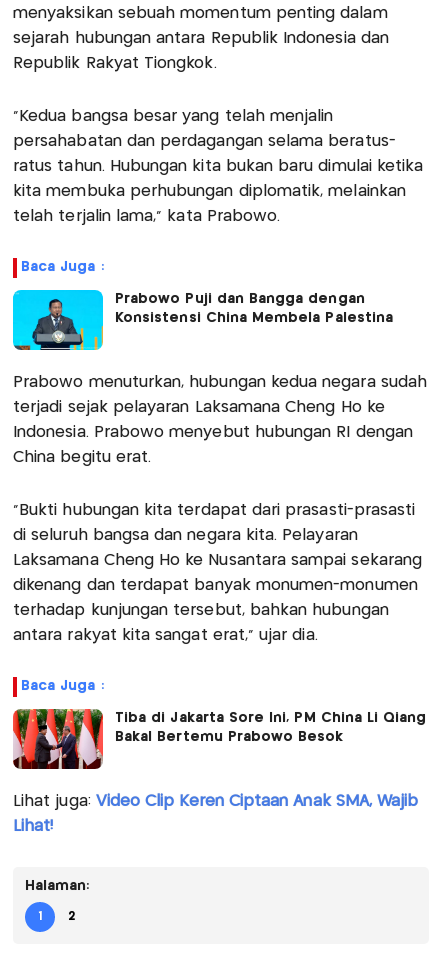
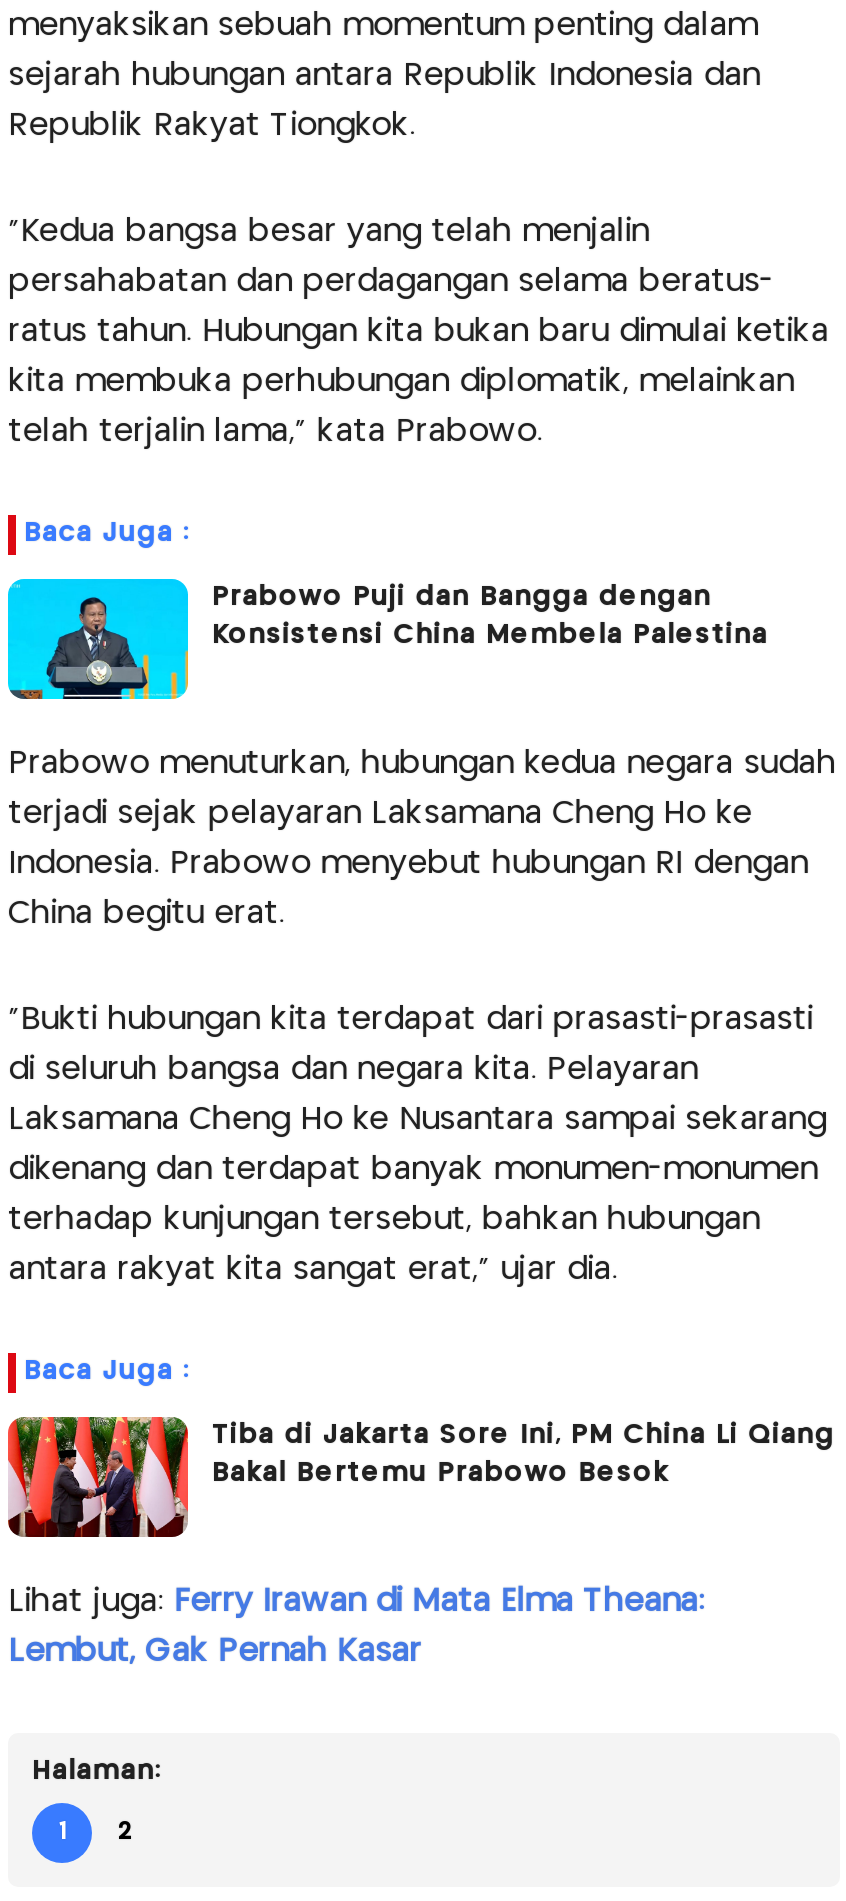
[13,794,418,809] Lihat juga: Video Clip Keren Ciptaan Anak SMA, Wajib -> [8,1588,704,1618] Lihat juga: Ferry Irawan di Mata Elma Theana:
[13,819,53,834] Lihat! -> [8,1638,421,1668] Lembut, Gak Pernah Kasar

